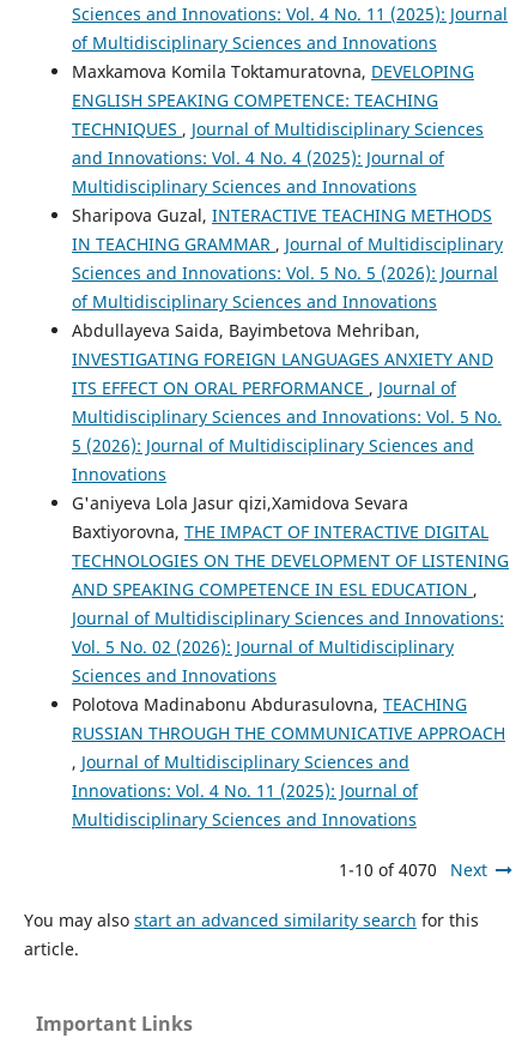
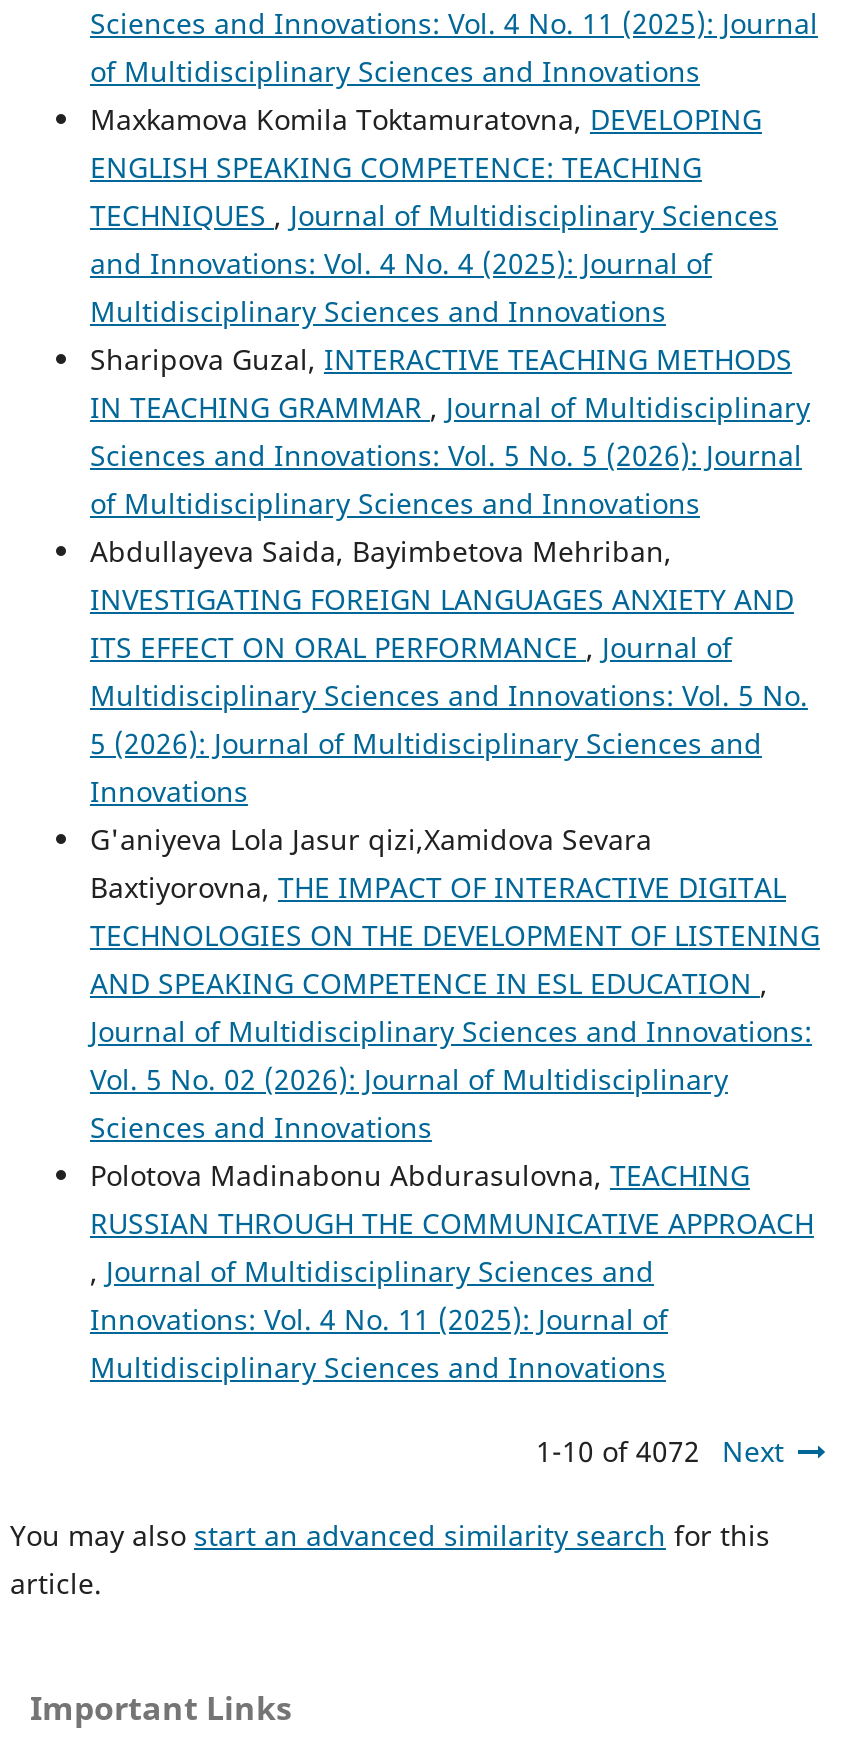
[339,859,487,881] 1-10 of 4070 Next -> [536,1433,784,1471] 1-10 of 4072 Next

